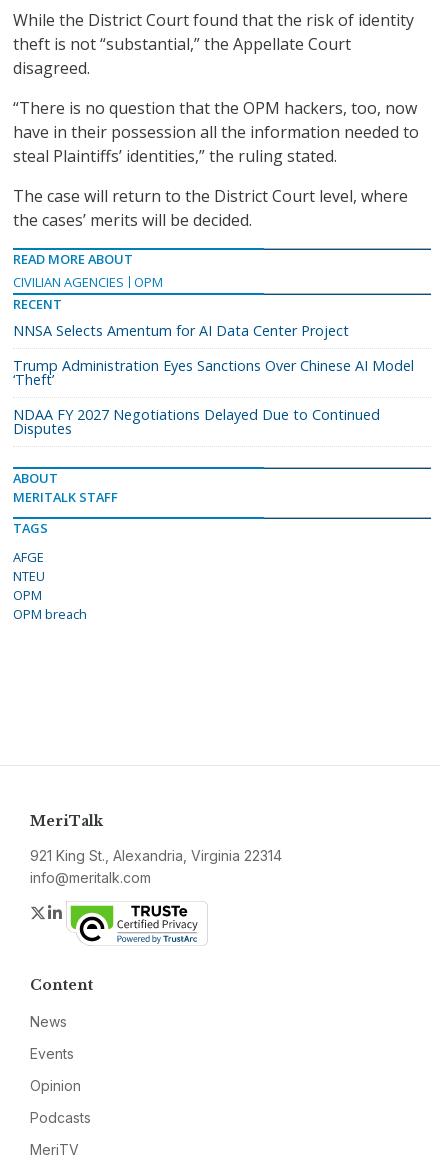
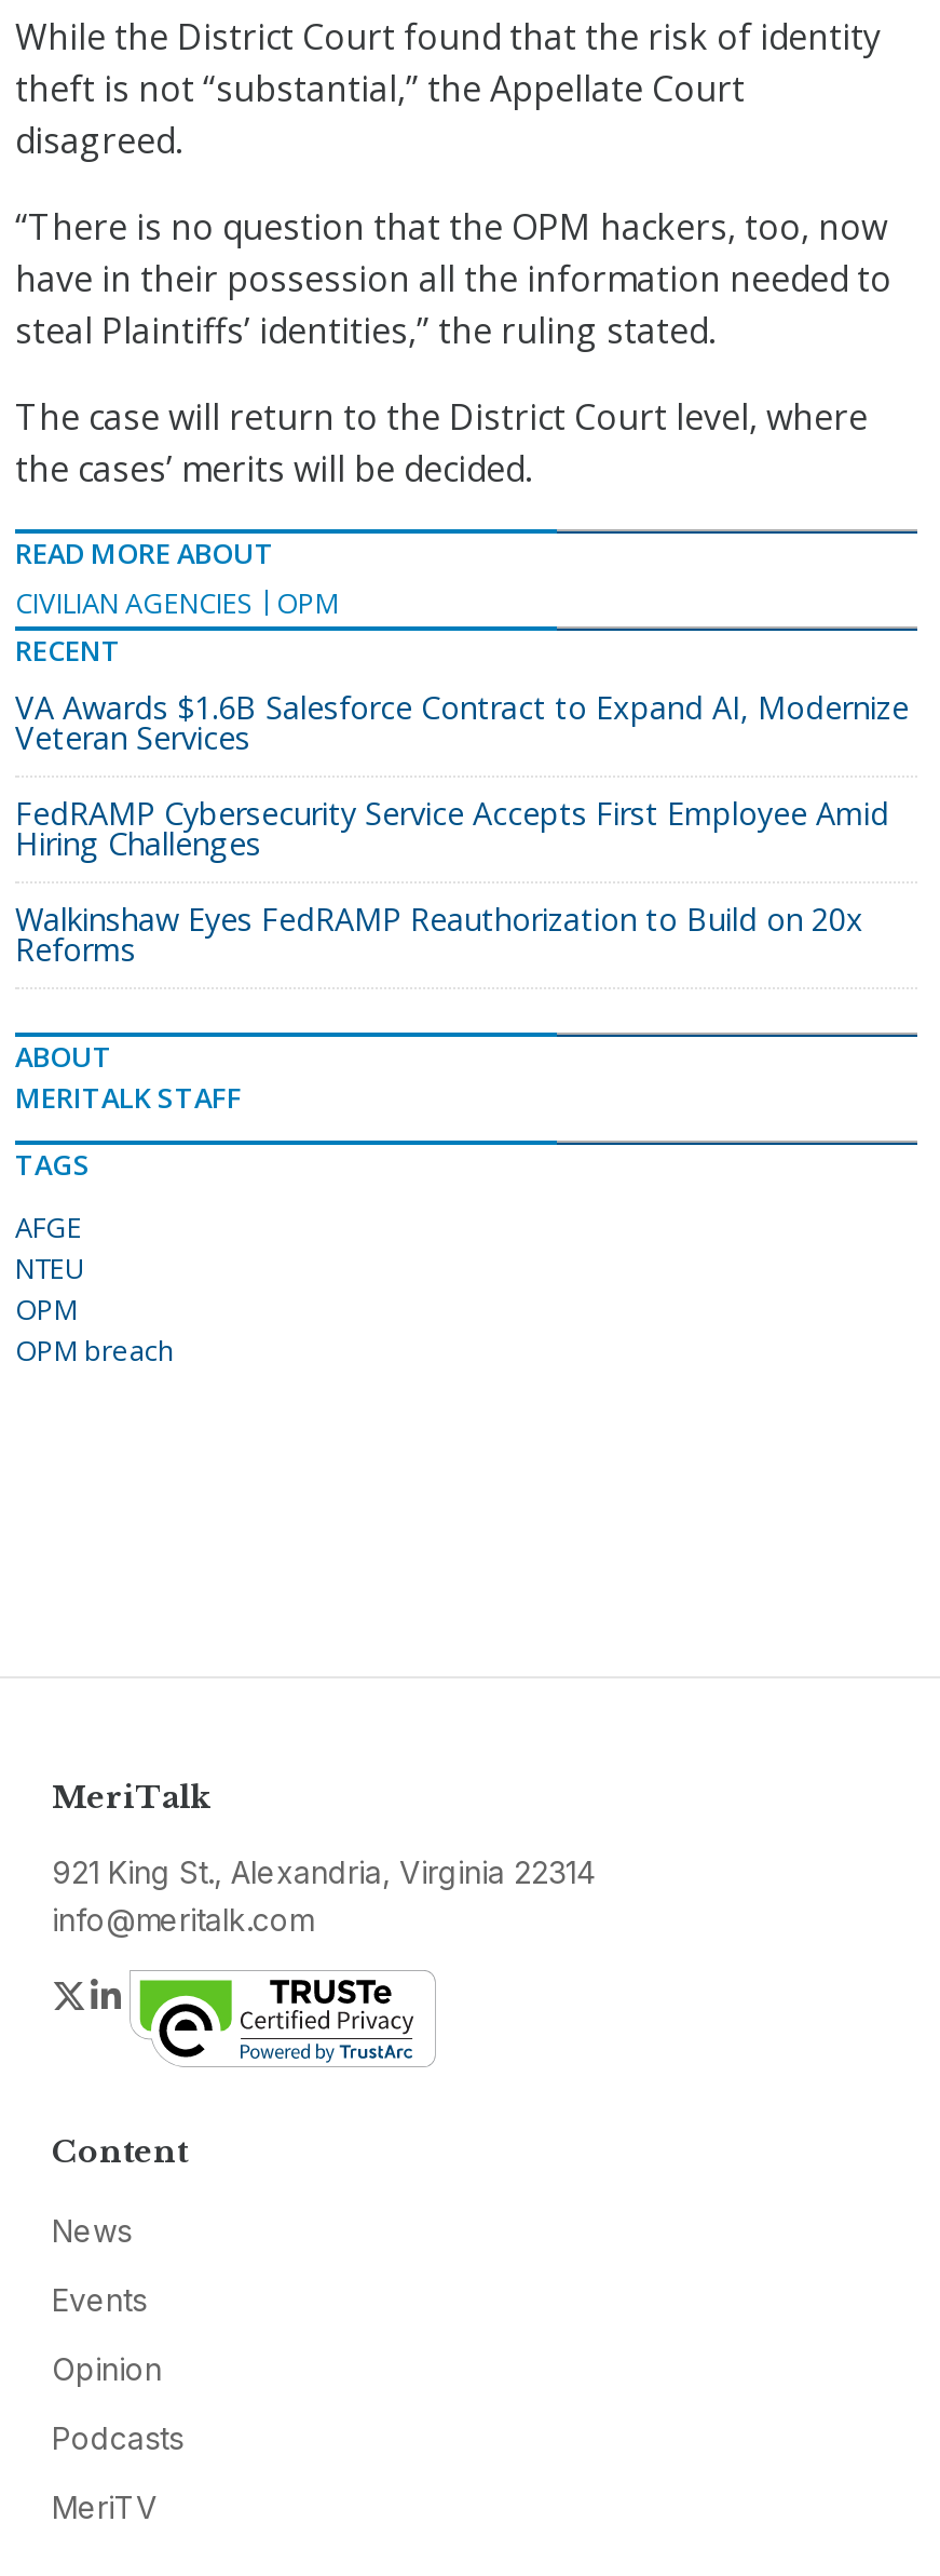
[13,321,349,340] NNSA Selects Amentum for AI Data Center Project -> [15,687,909,758] VA Awards $1.6B Salesforce Contract to Expand AI, Modernize | Veteran Services
[13,356,414,389] Trump Administration Eyes Sanctions Over Chinese AI Model | ‘Theft’ -> [15,793,889,864] FedRAMP Cybersecurity Service Accepts First Employee Amid | Hiring Challenges
[13,405,380,438] NDAA FY 2027 Negotiations Delayed Due to Continued | Disputes -> [15,899,863,970] Walkinshaw Eyes FedRAMP Reauthorization to Build on 20x | Reforms

